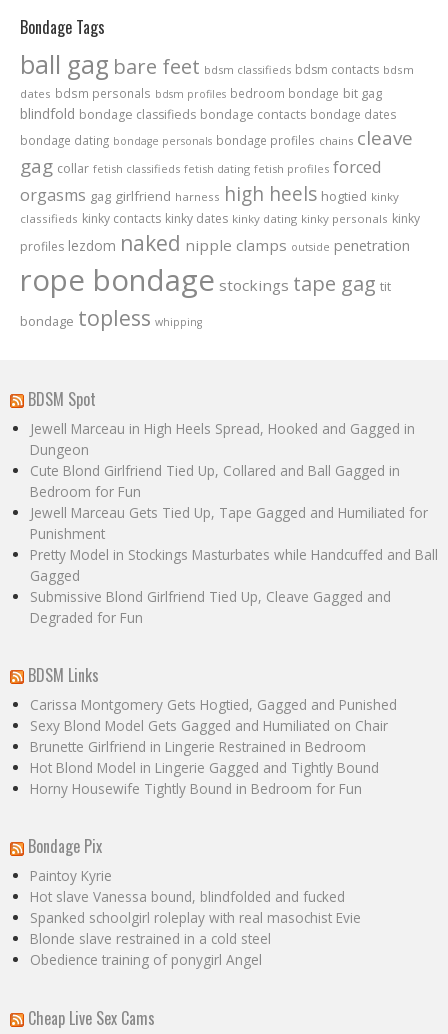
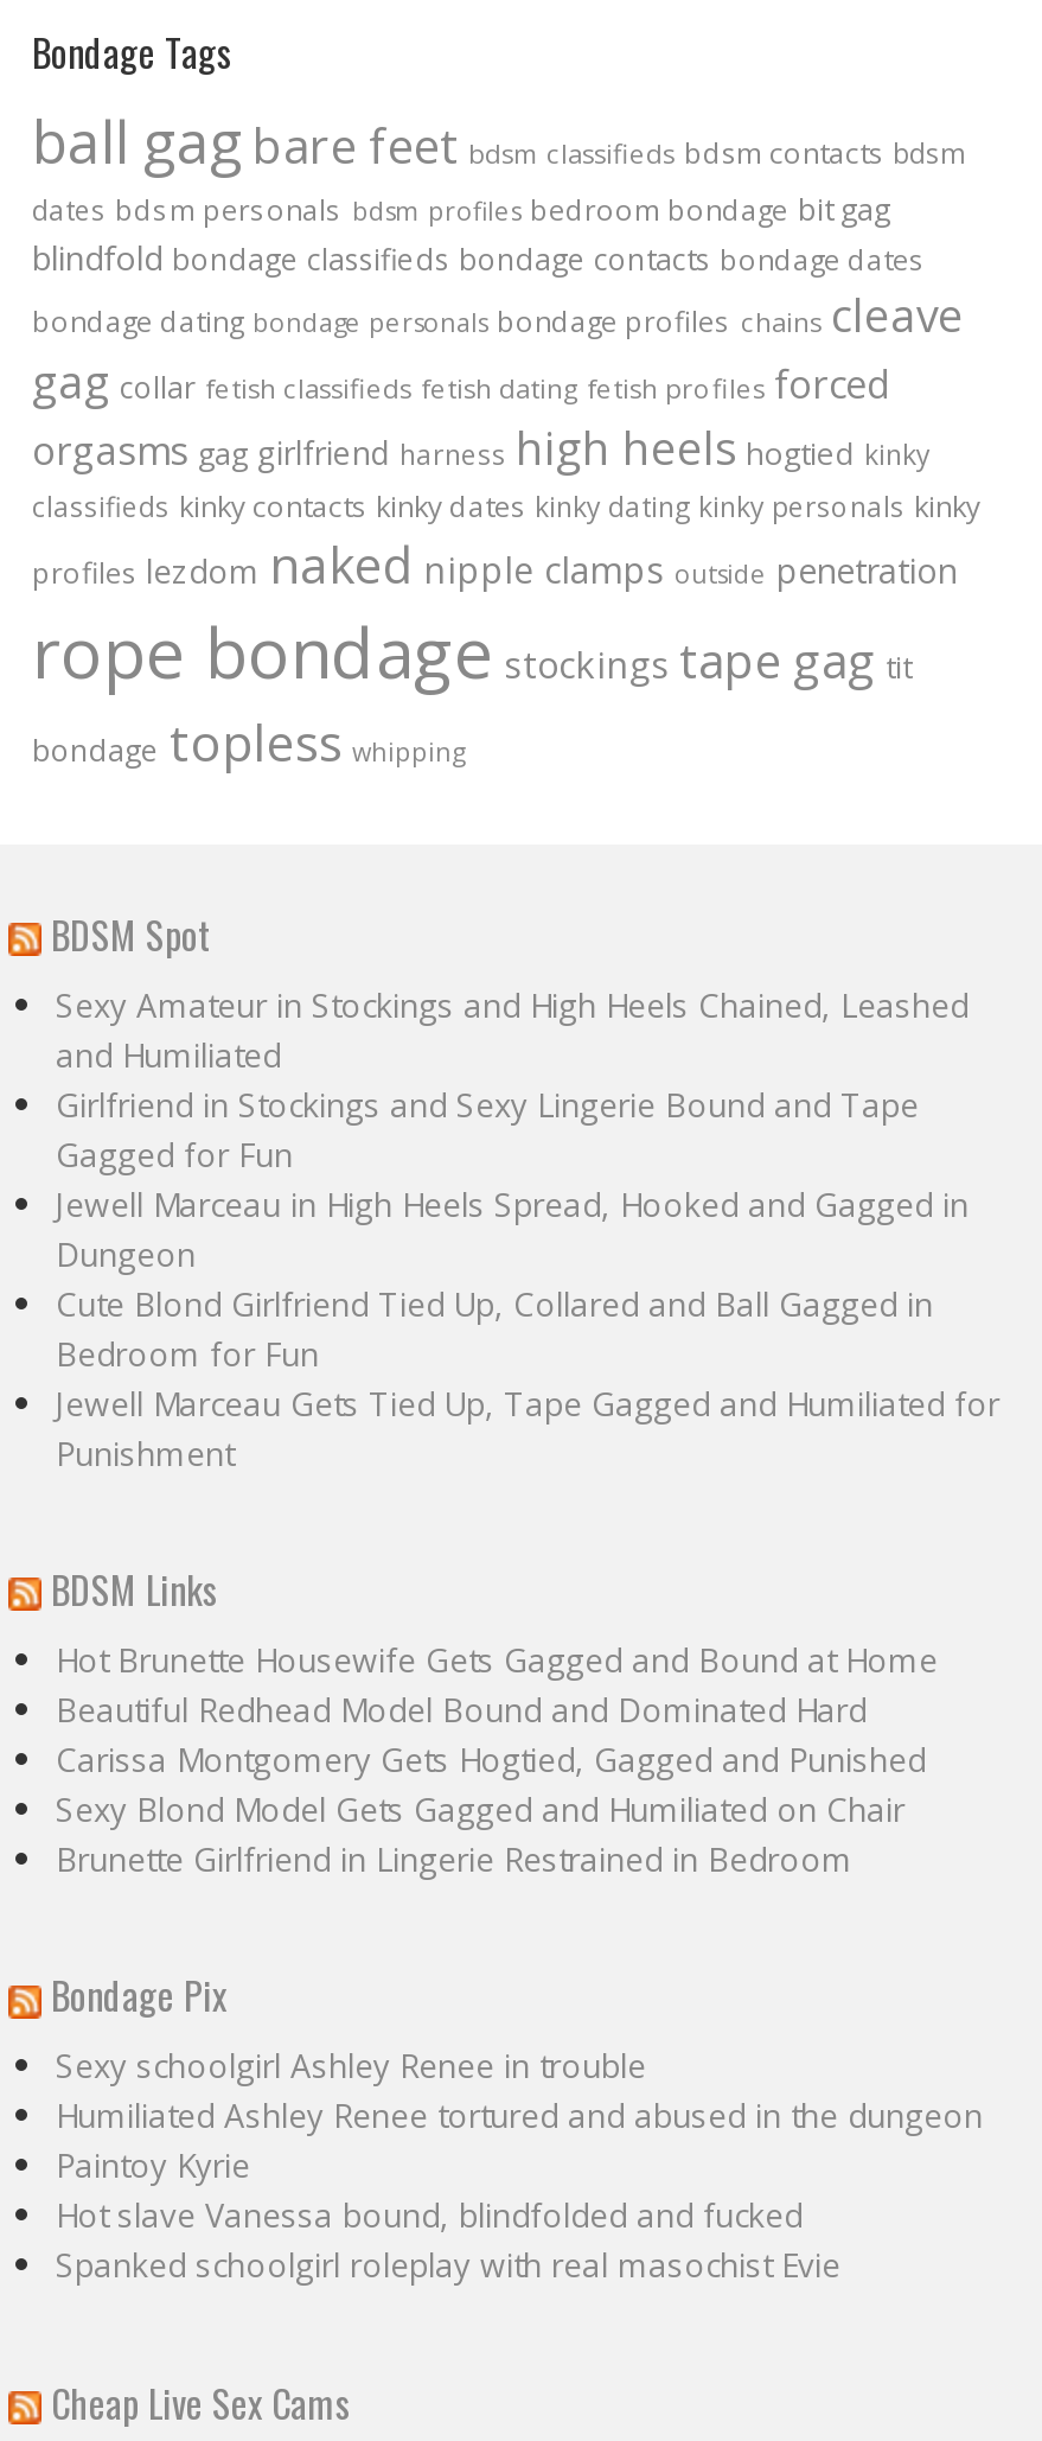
none -> [56,981,969,1176] Sexy Amateur in Stockings and High Heels Chained, Leashed | and Humiliated | Girlfriend in Stockings and Sexy Lingerie Bound and Tape | Gagged for Fun
moved [30,419,428,543] -> [56,1180,999,1475]: Jewell Marceau in High Heels Spread, Hooked and Gagged in | Dungeon | Cute Blond Girlfriend Tied Up, Collared and Ball Gagged in | Bedroom for Fun | Jewell Marceau Gets Tied Up, Tape Gagged and Humiliated for | Punishment
[30,545,438,627] Pretty Model in Stockings Masturbates while Handcuffed and Ball | Gagged | Submissive Blond Girlfriend Tied Up, Cleave Gagged and | Degraded for Fun -> none
none -> [56,1637,938,1732] Hot Brunette Housewife Gets Gagged and Bound at Home | Beautiful Redhead Model Bound and Dominated Hard
moved [30,695,397,756] -> [56,1736,926,1881]: Carissa Montgomery Gets Hogtied, Gagged and Punished | Sexy Blond Model Gets Gagged and Humiliated on Chair | Brunette Girlfriend in Lingerie Restrained in Bedroom
[30,758,379,798] Hot Blond Model in Lingerie Gagged and Tightly Bound | Horny Housewife Tightly Bound in Bedroom for Fun -> none
none -> [56,2043,983,2138] Sexy schoolgirl Ashley Renee in trouble | Humiliated Ashley Renee tortured and abused in the dungeon
moved [30,866,361,927] -> [56,2143,840,2288]: Paintoy Kyrie | Hot slave Vanessa bound, blindfolded and fucked | Spanked schoolgirl roleplay with real masochist Evie
[30,929,271,969] Blonde slave restrained in a cold steel | Obedience training of ponygirl Angel -> none

